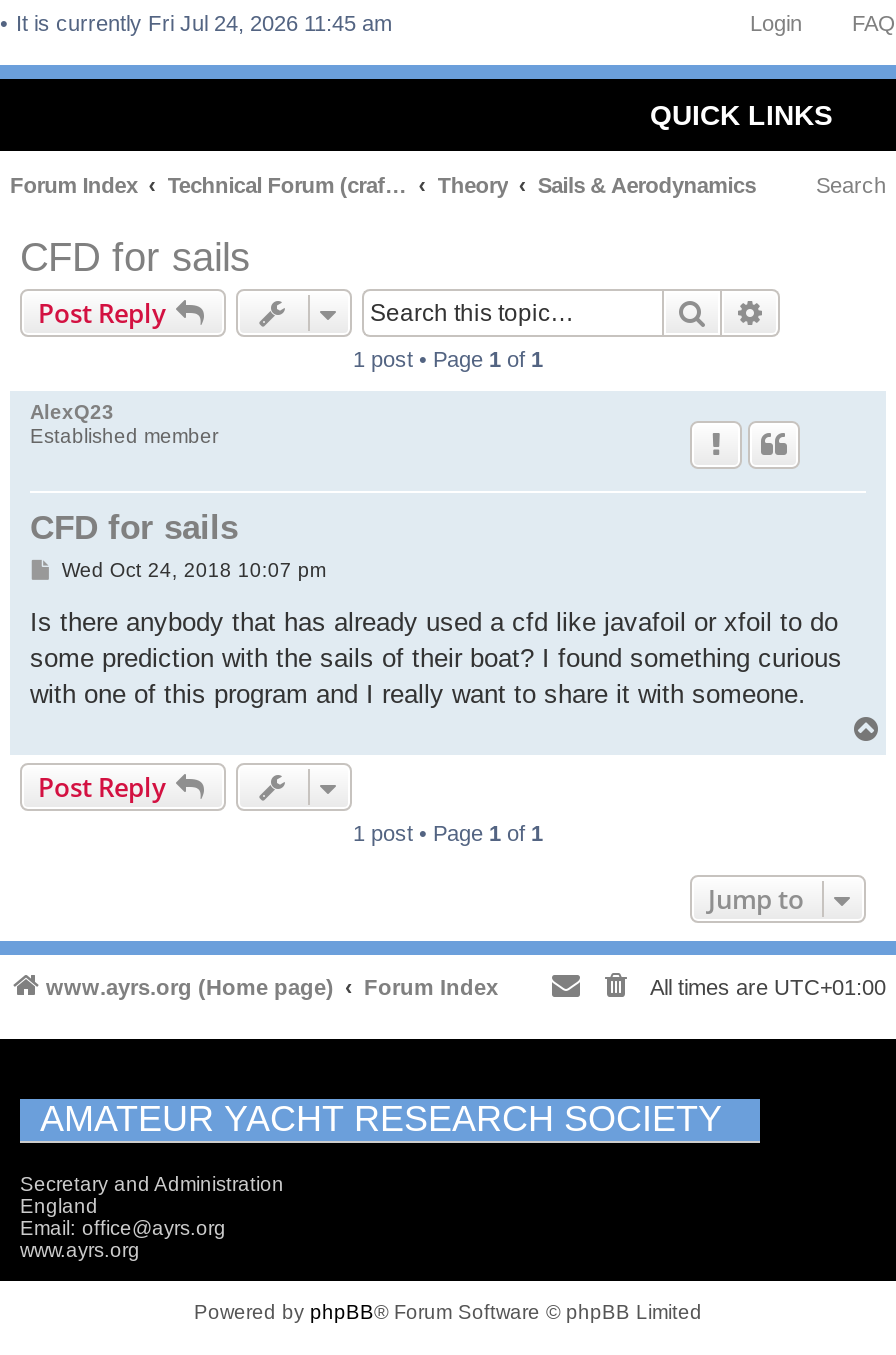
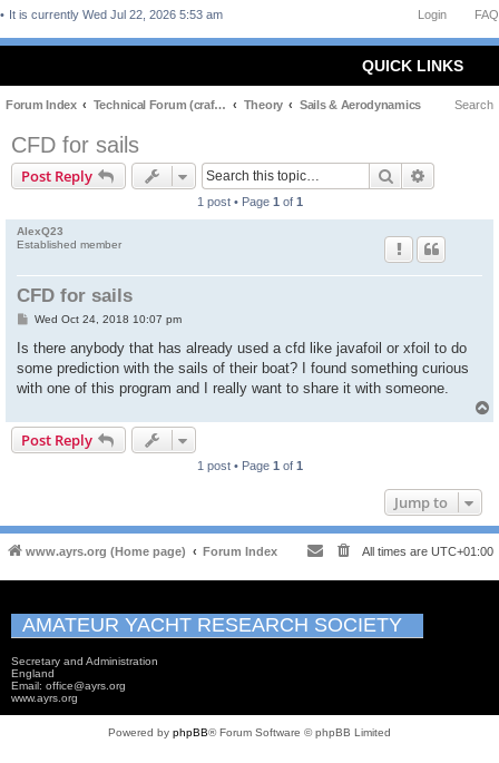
[16,11,398,35] It is currently Fri Jul 24, 2026 11:45 am -> [9,8,226,21] It is currently Wed Jul 22, 2026 5:53 am

